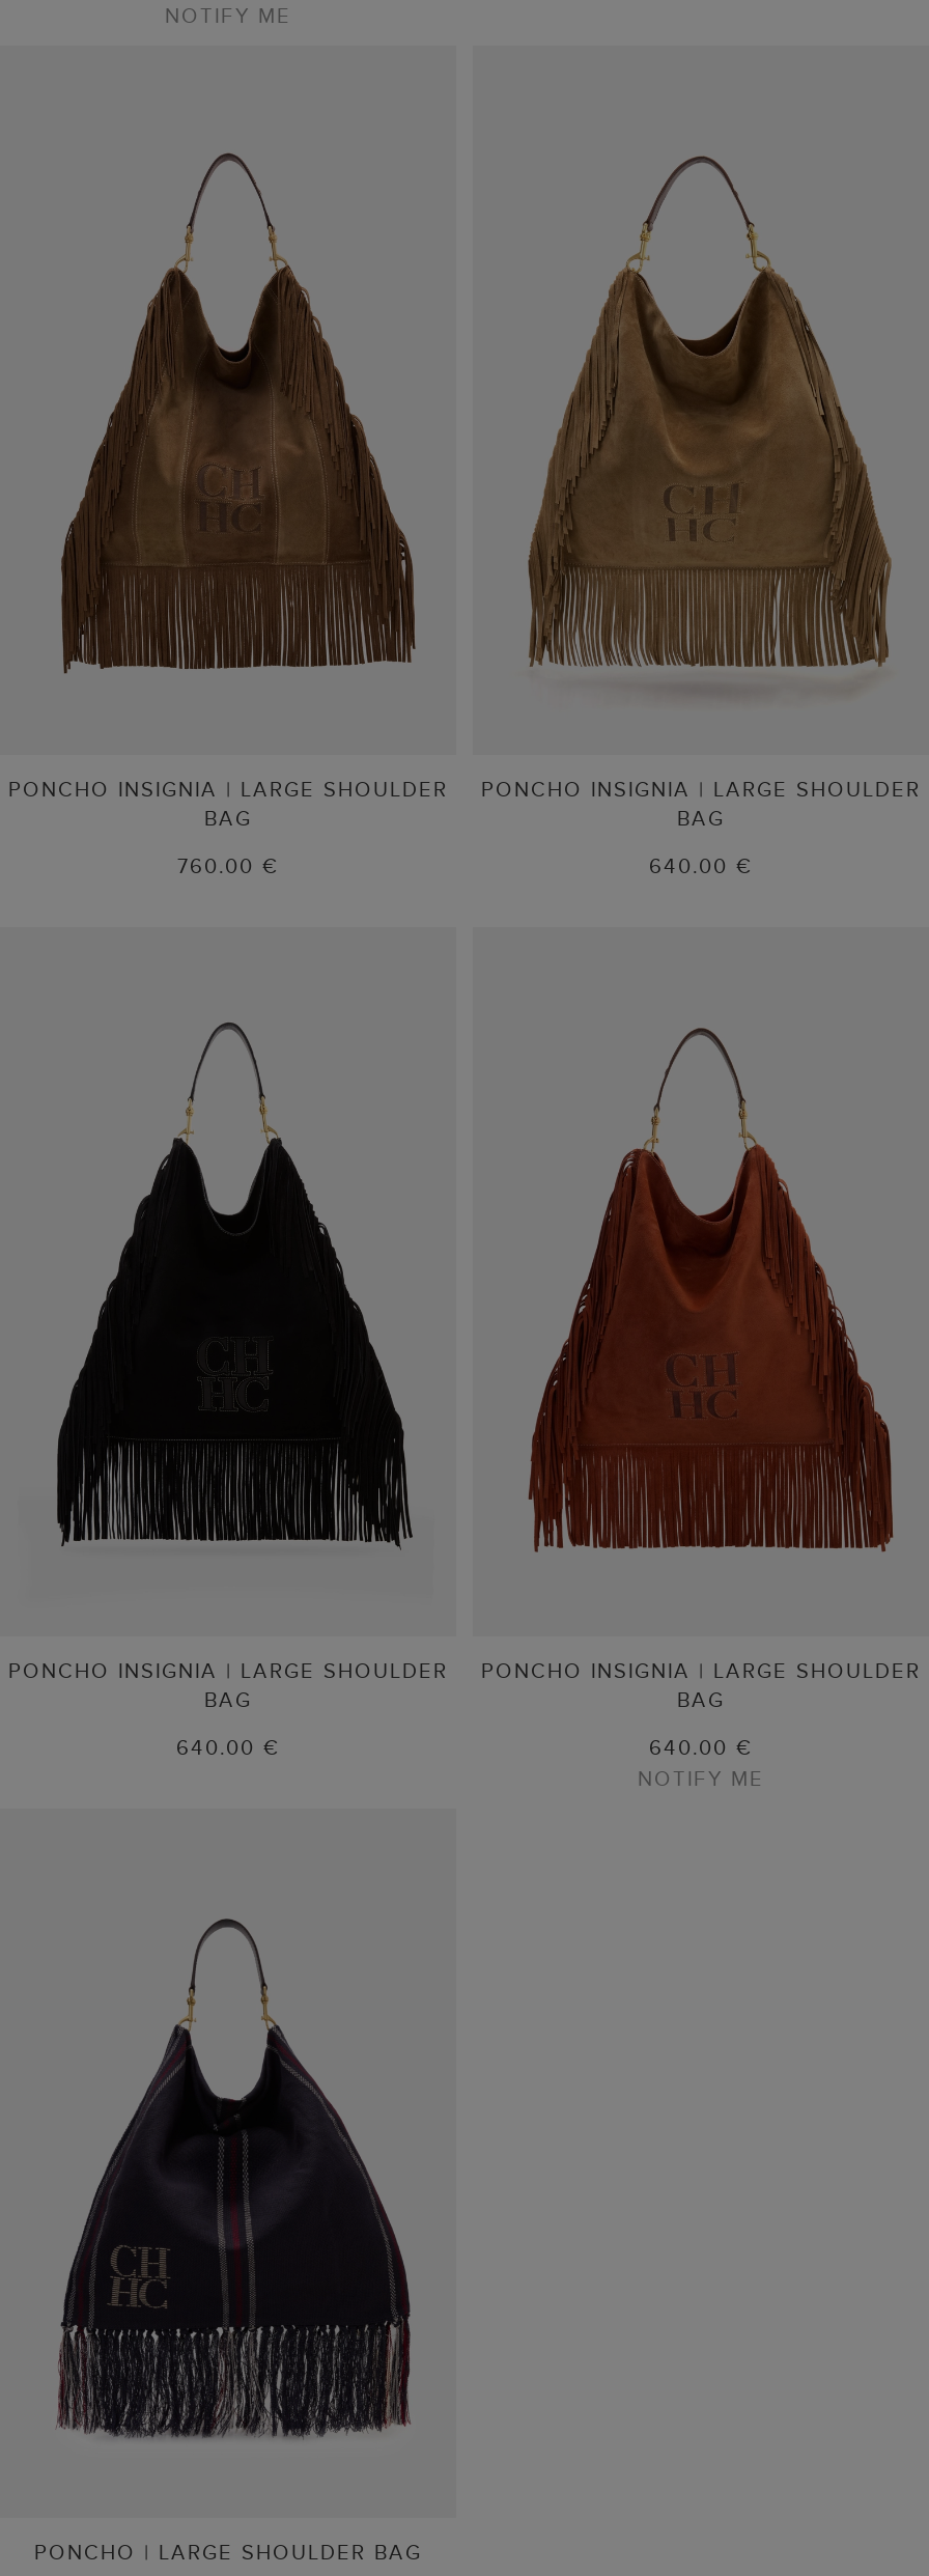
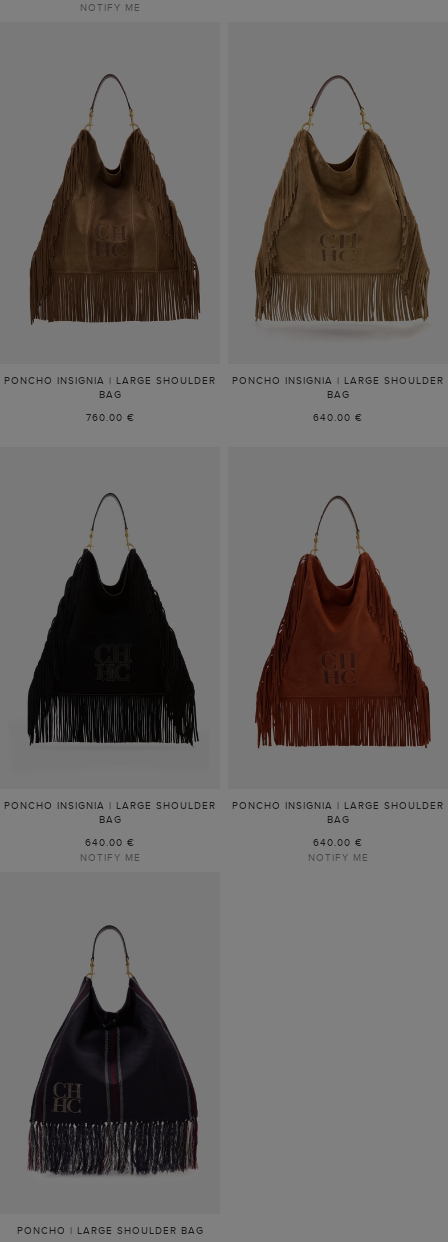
none -> [79,852,140,863] NOTIFY ME

